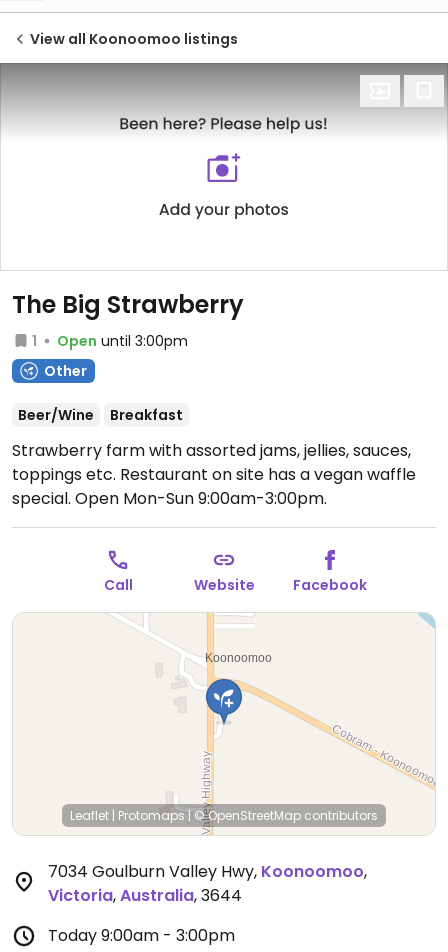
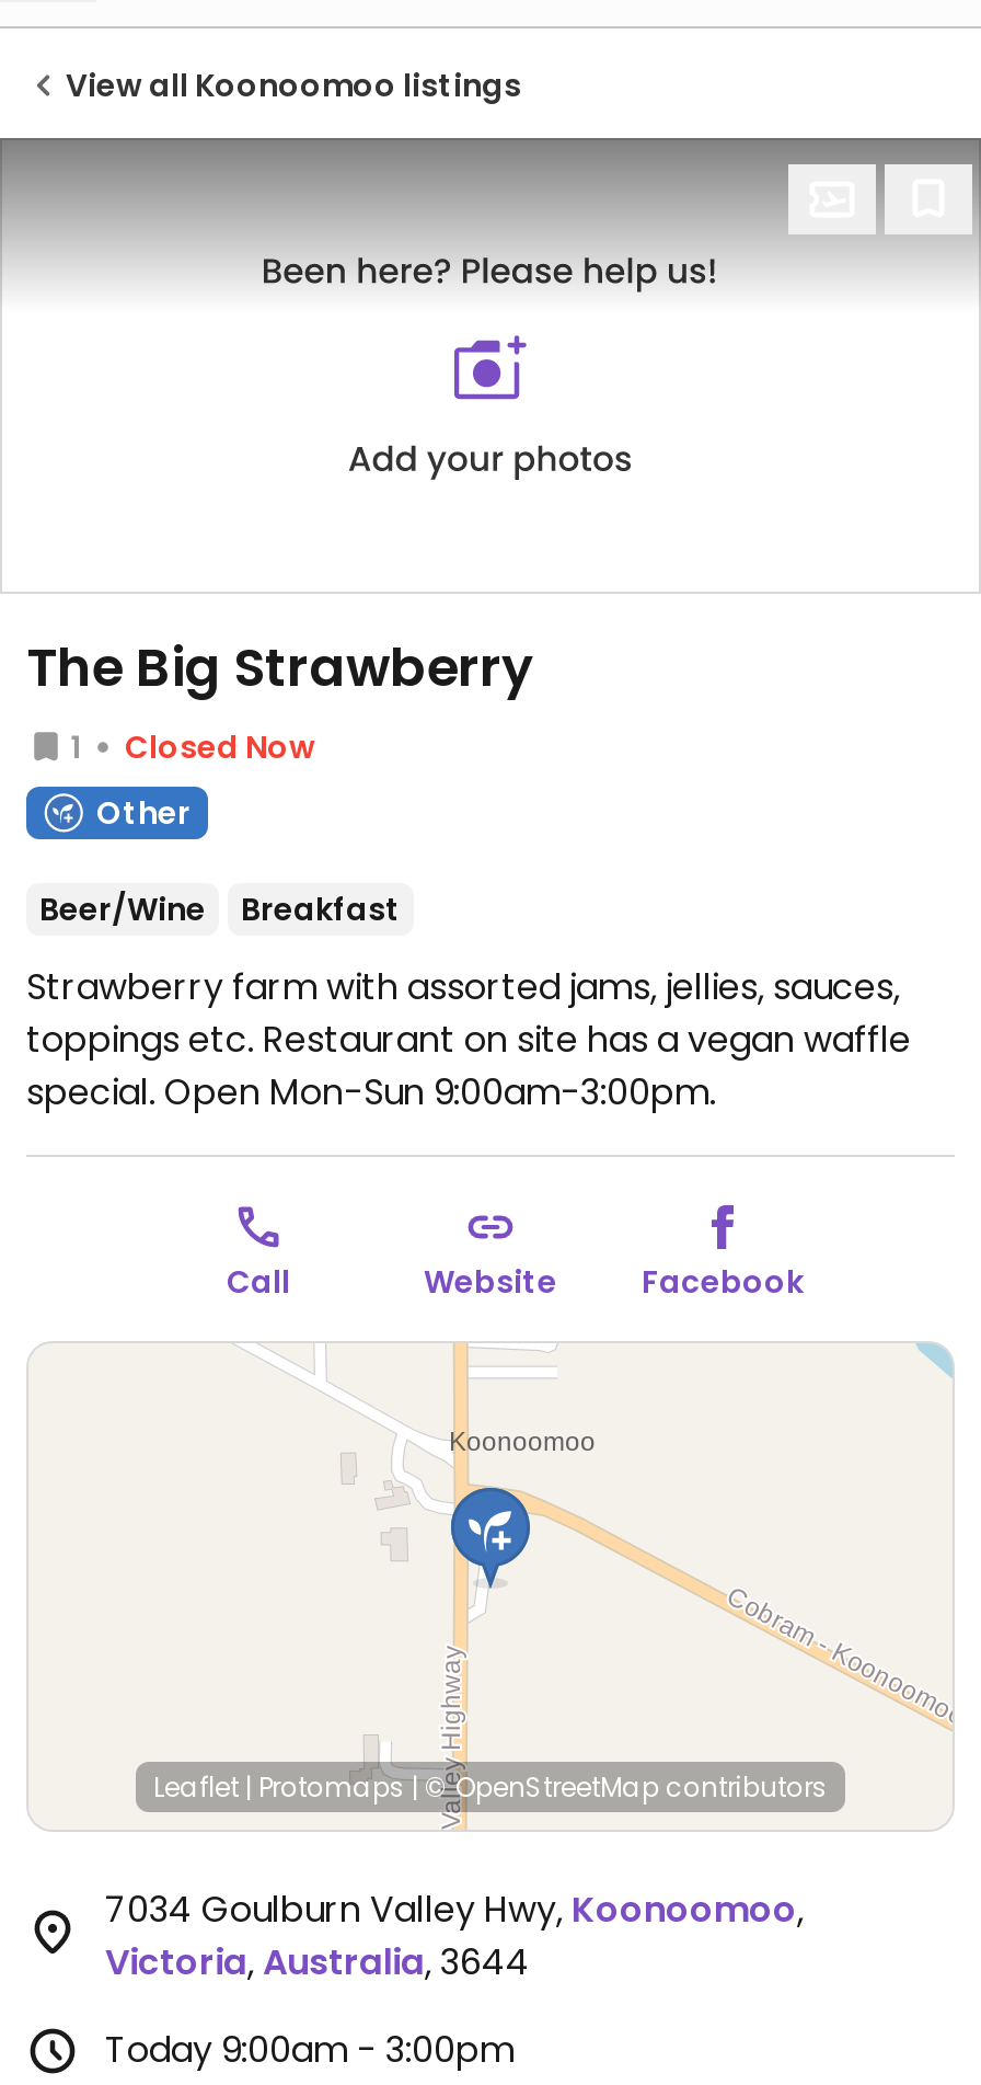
[57,331,188,351] Open until 3:00pm -> [125,725,315,769] Closed Now

